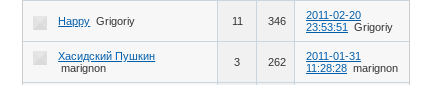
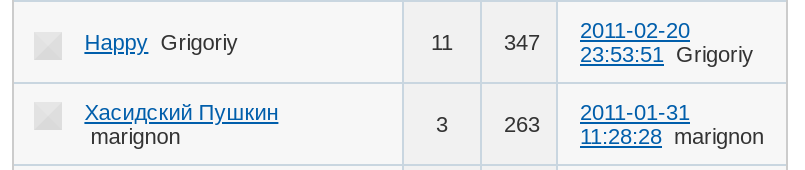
[268,15,393,33] 346 23:53:51 Grigoriy -> [504,30,754,66] 347 23:53:51 Grigoriy
[268,50,398,74] 262 2011-01-31 11:28:28 marignon -> [504,100,764,148] 263 2011-01-31 11:28:28 marignon

